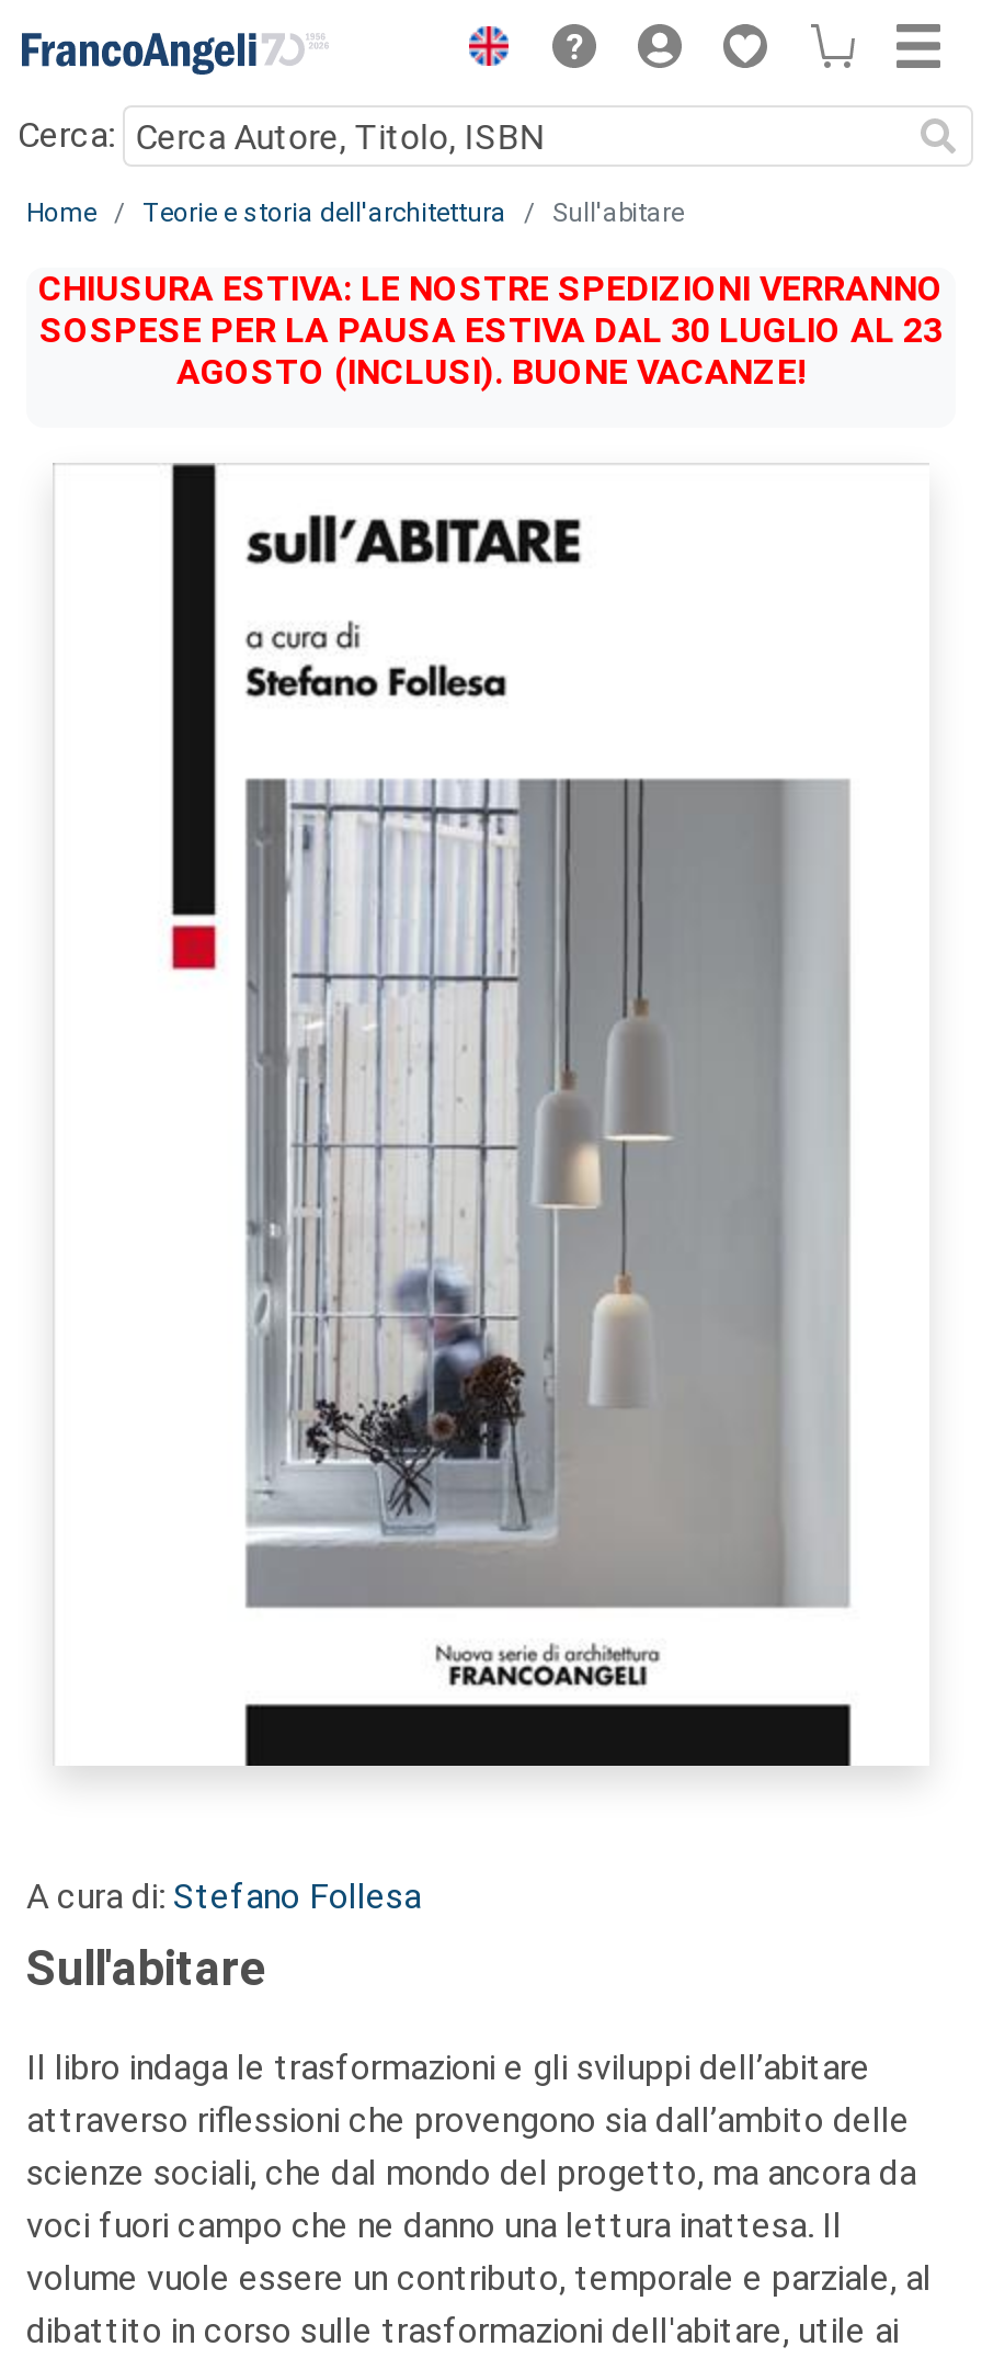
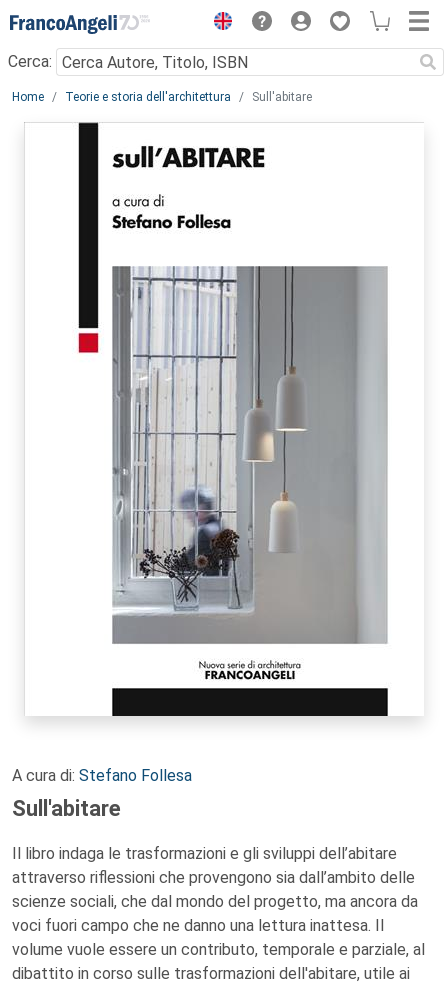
[38,268,944,393] CHIUSURA ESTIVA: LE NOSTRE SPEDIZIONI VERRANNO | SOSPESE PER LA PAUSA ESTIVA DAL 30 LUGLIO AL 23 | AGOSTO (INCLUSI). BUONE VACANZE! -> none

